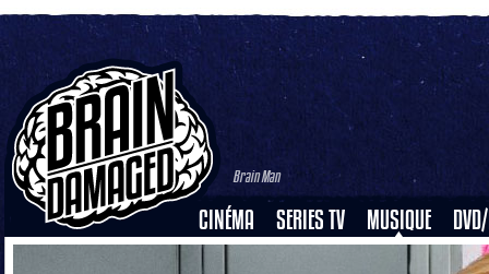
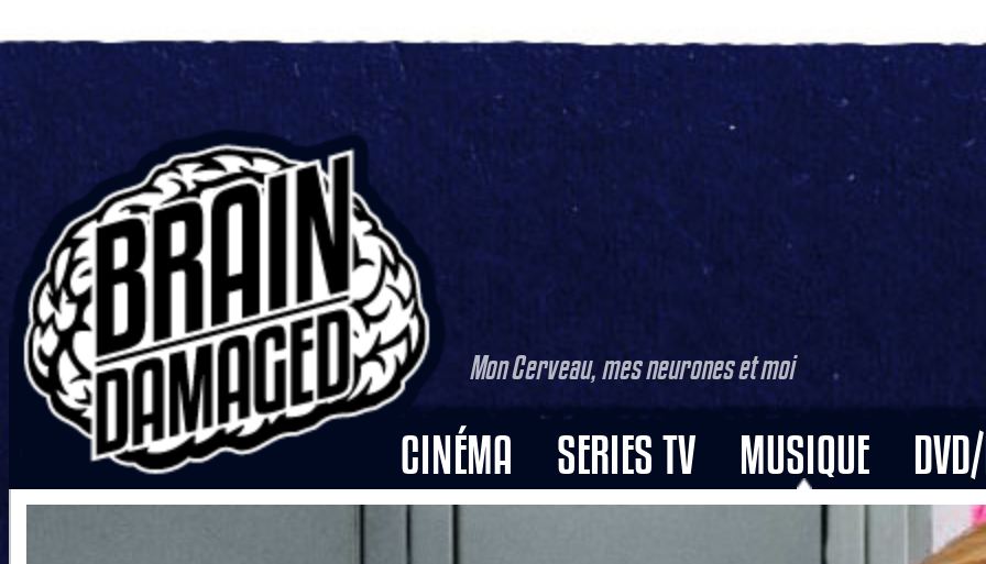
[232,167,279,186] Brain Man -> [469,349,795,386] Mon Cerveau, mes neurones et moi

